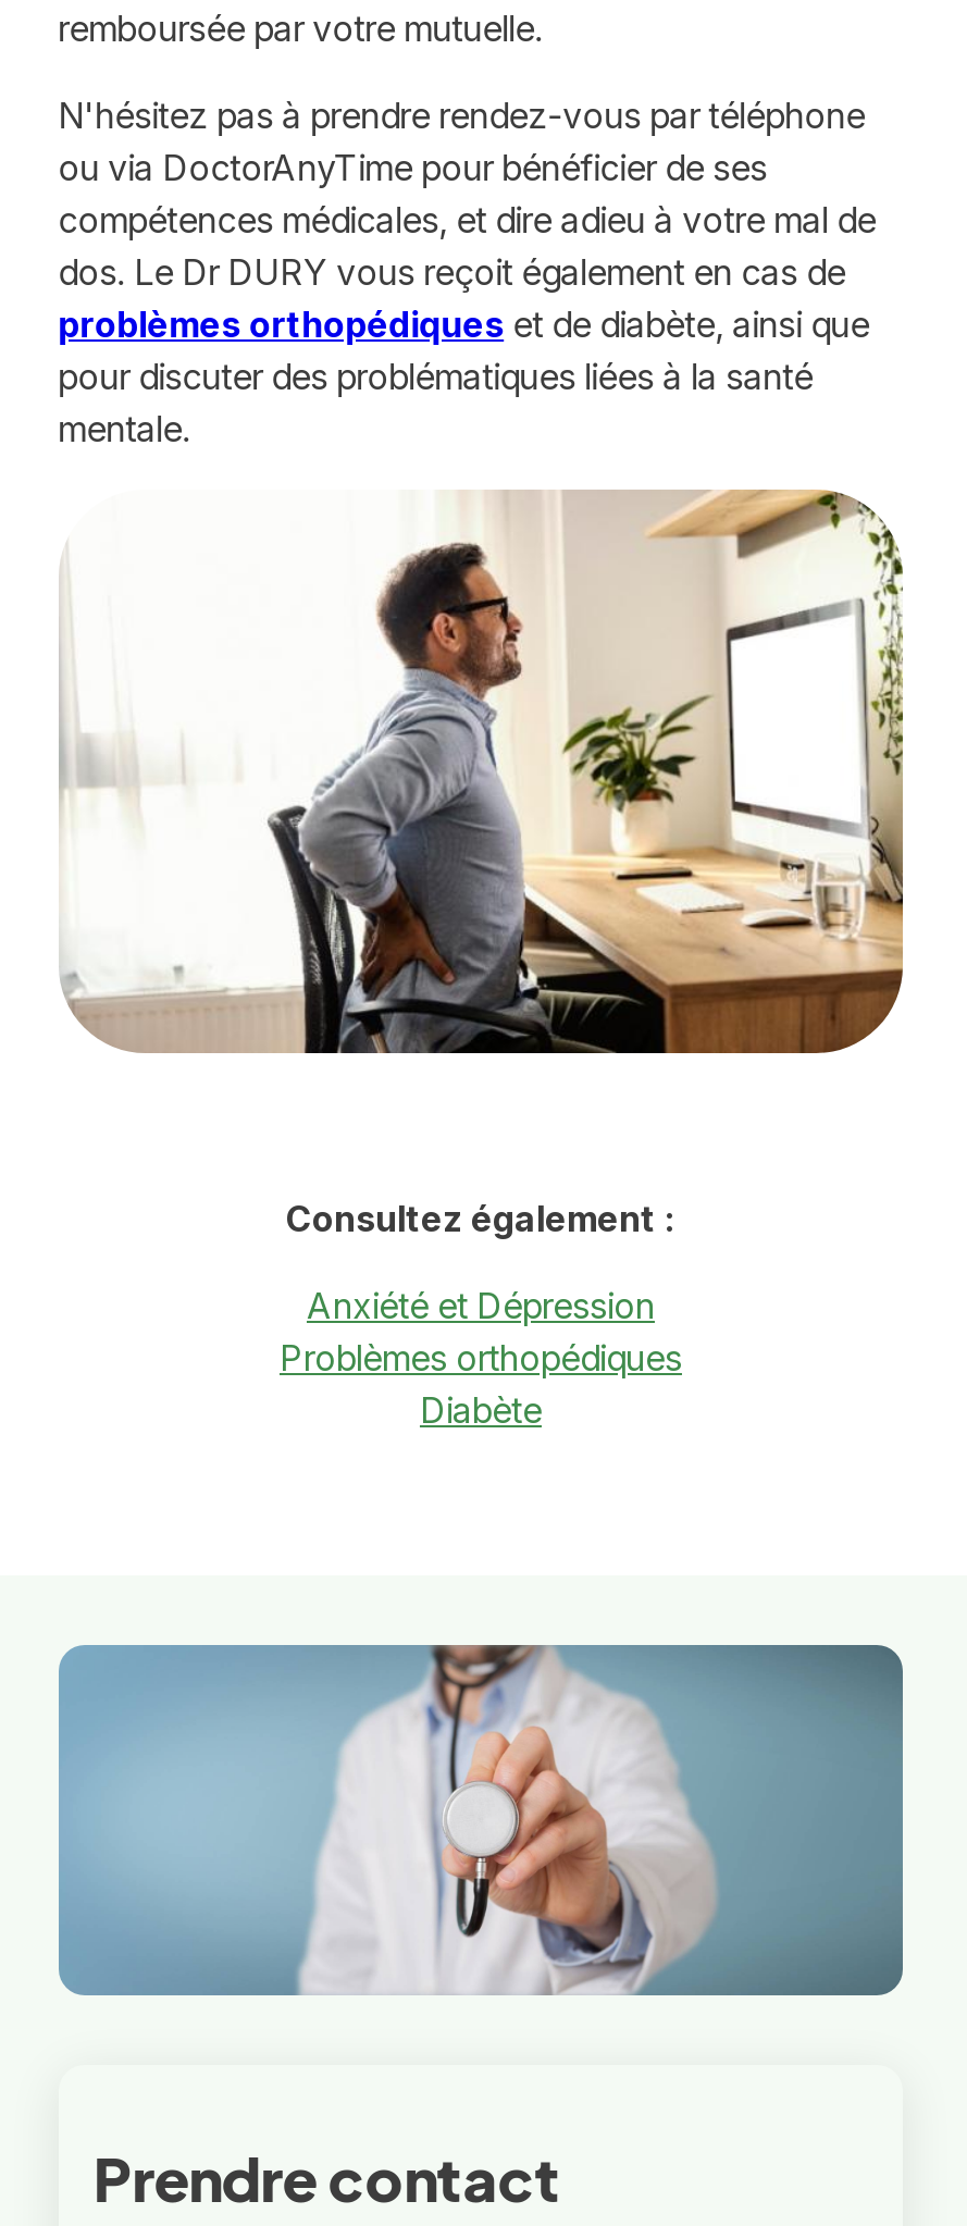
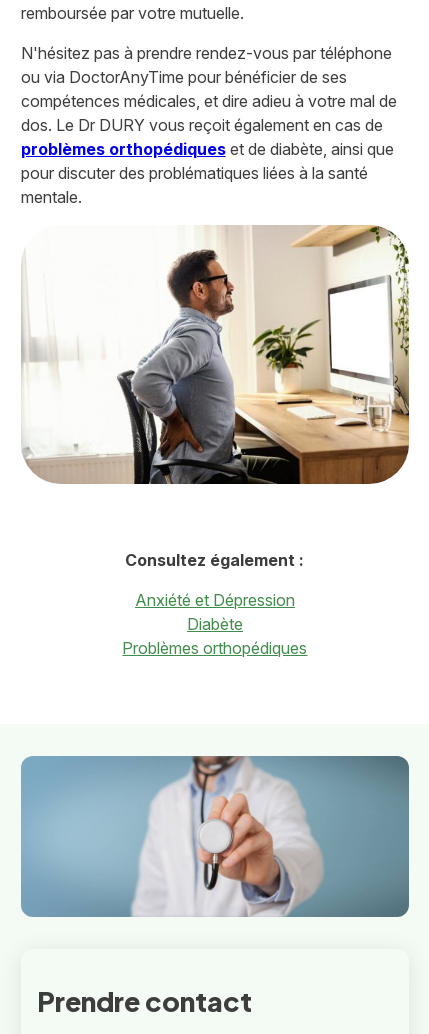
moved [280,1337,682,1380] -> [122,638,307,658]: Problèmes orthopédiques
moved [420,1389,542,1433] -> [187,614,243,634]: Diabète

